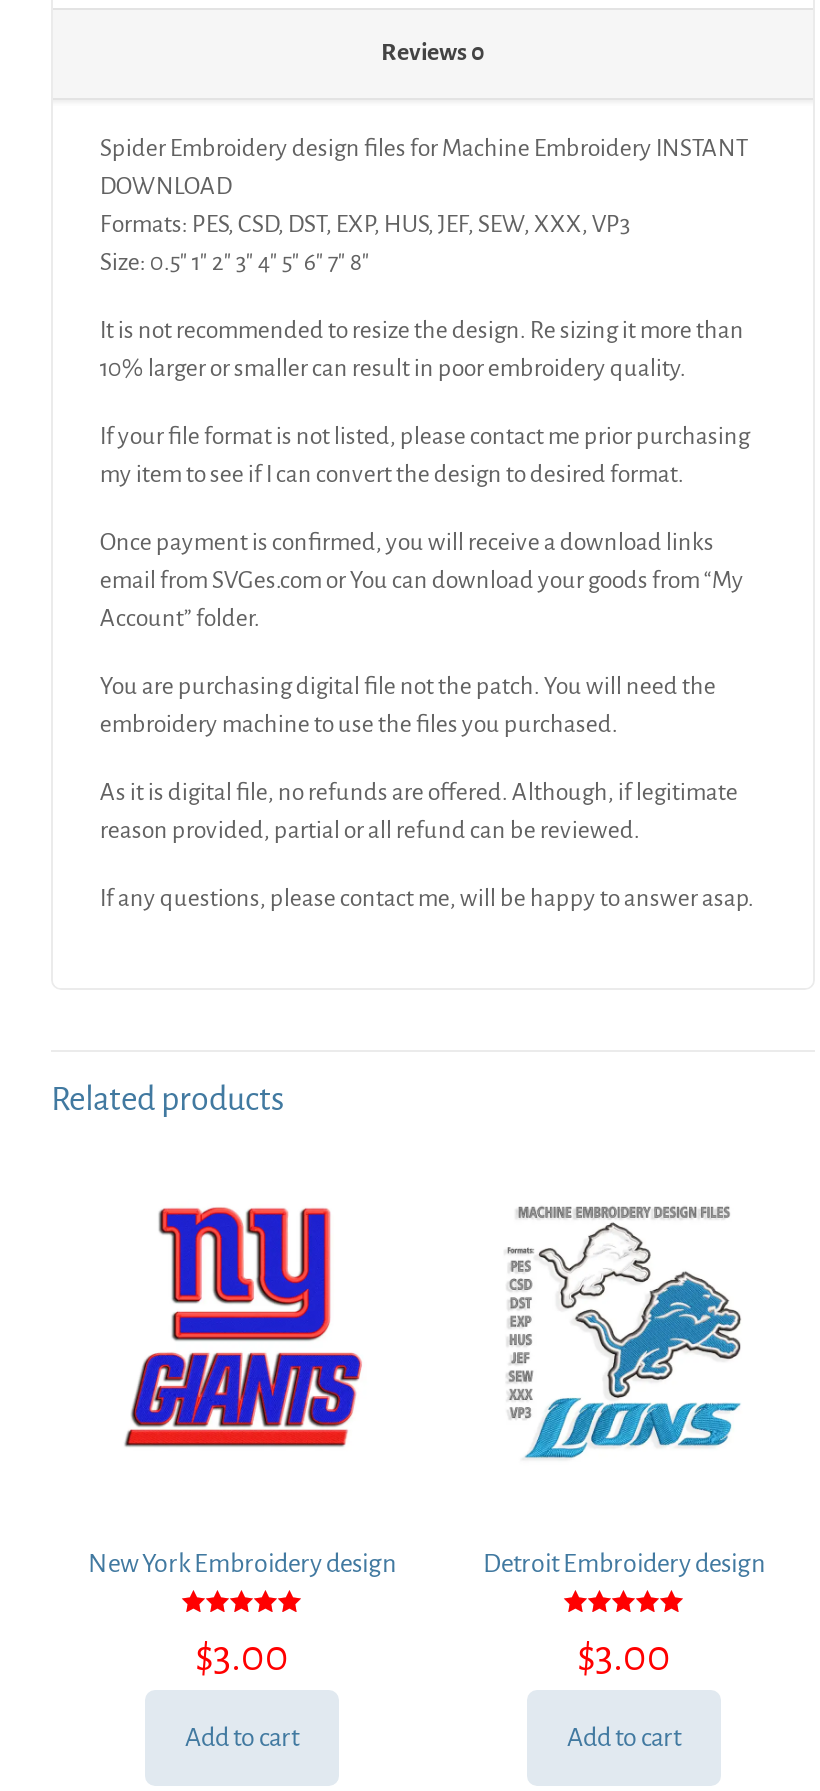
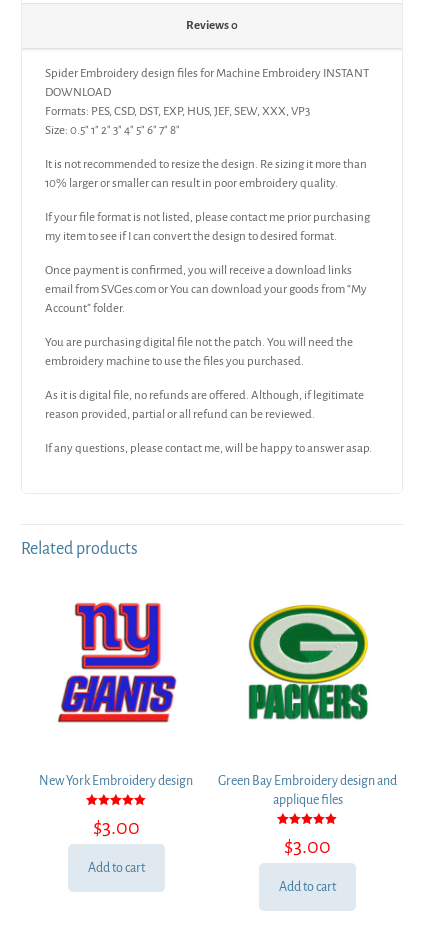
[505,1206,745,1460] [image] -> [248,603,369,728] [image]
[483,1550,765,1578] Detroit Embroidery design -> [218,774,397,807] Green Bay Embroidery design and | applique files

